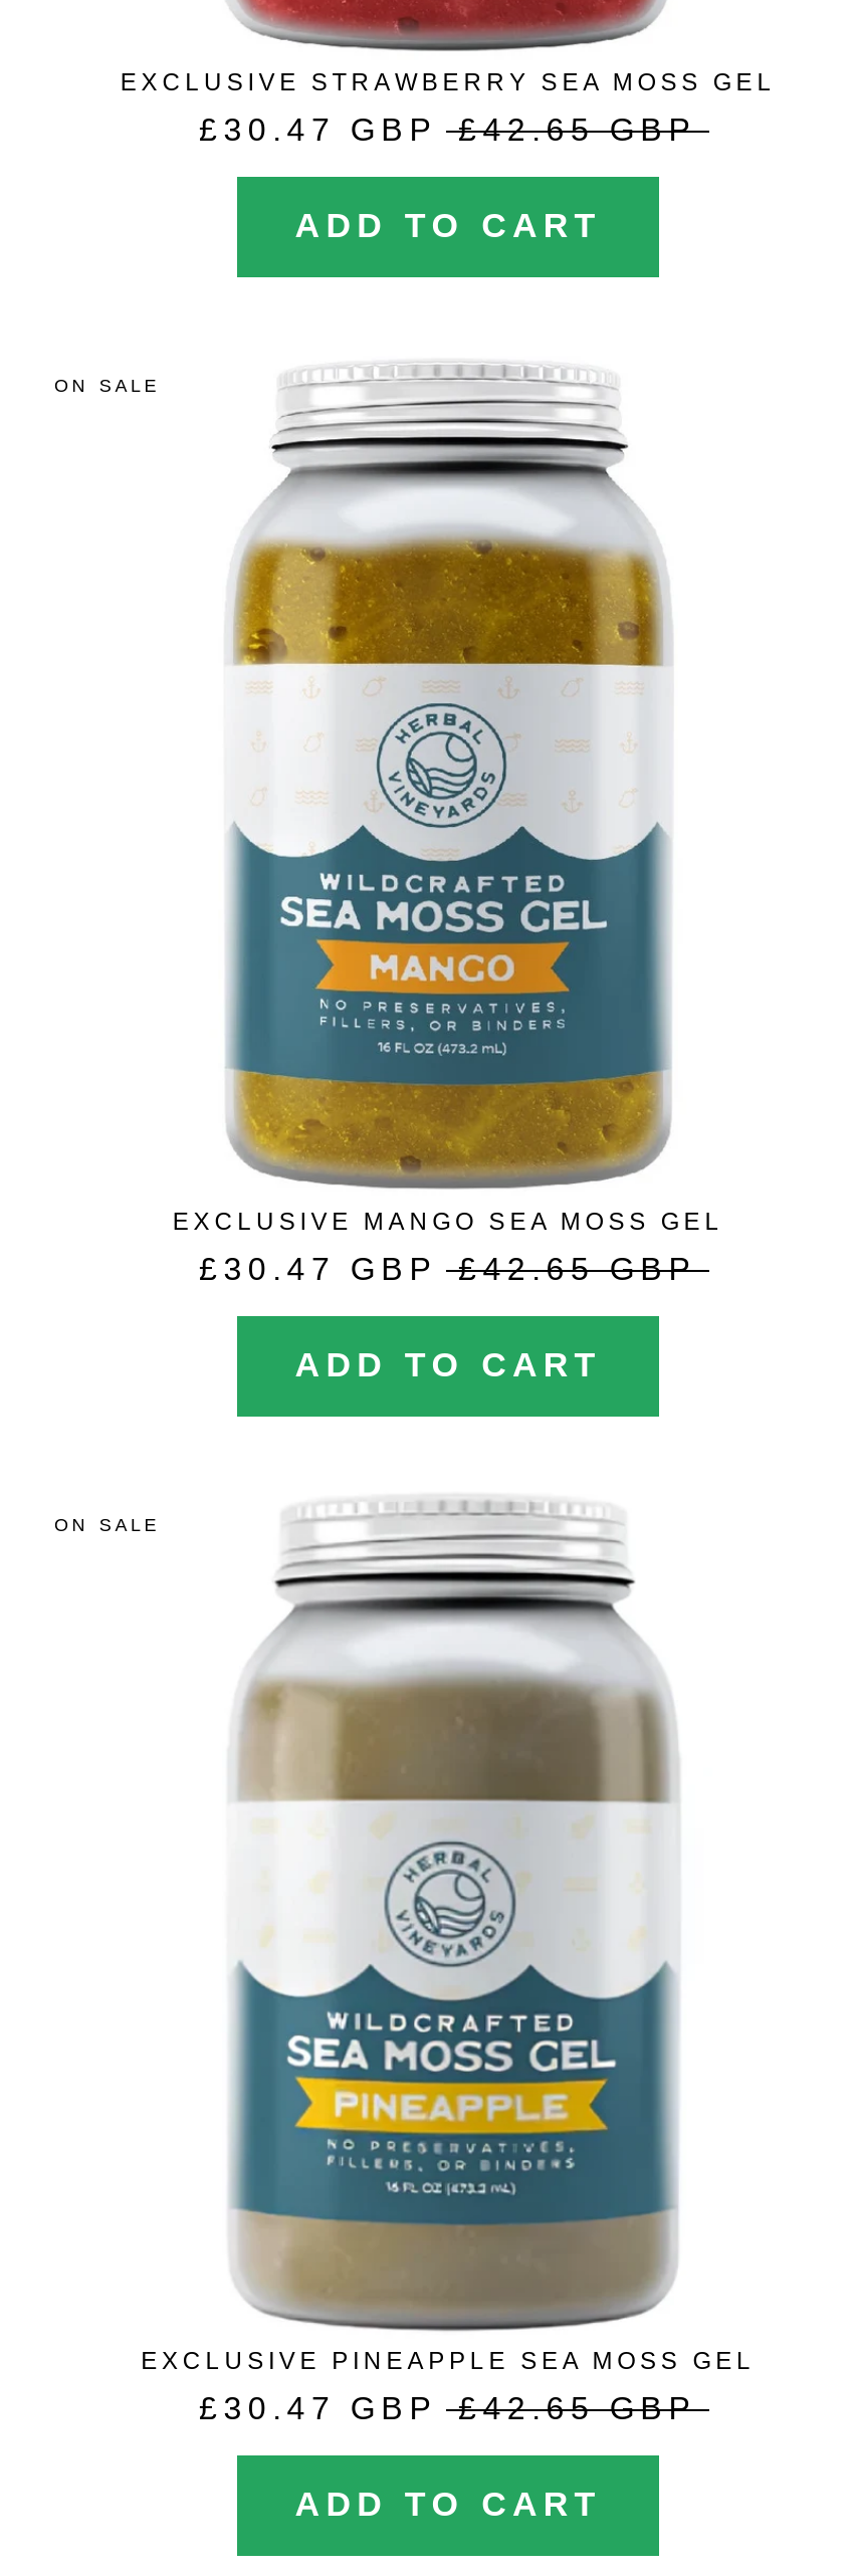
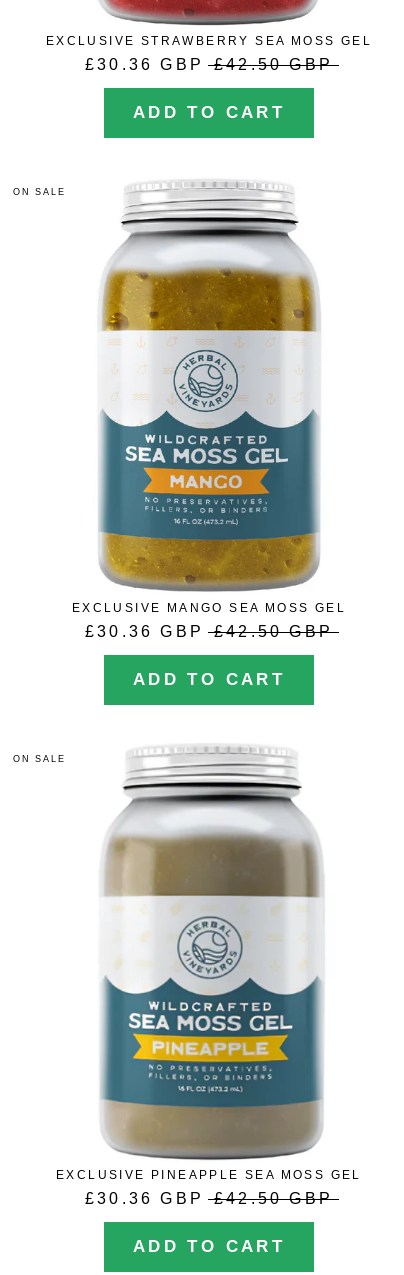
[199,113,697,147] £30.47 GBP £42.65 GBP -> [85,56,333,73] £30.36 GBP £42.50 GBP
[199,1252,697,1286] £30.47 GBP £42.65 GBP -> [85,623,333,640] £30.36 GBP £42.50 GBP
[199,2391,697,2425] £30.47 GBP £42.65 GBP -> [85,1190,333,1207] £30.36 GBP £42.50 GBP

